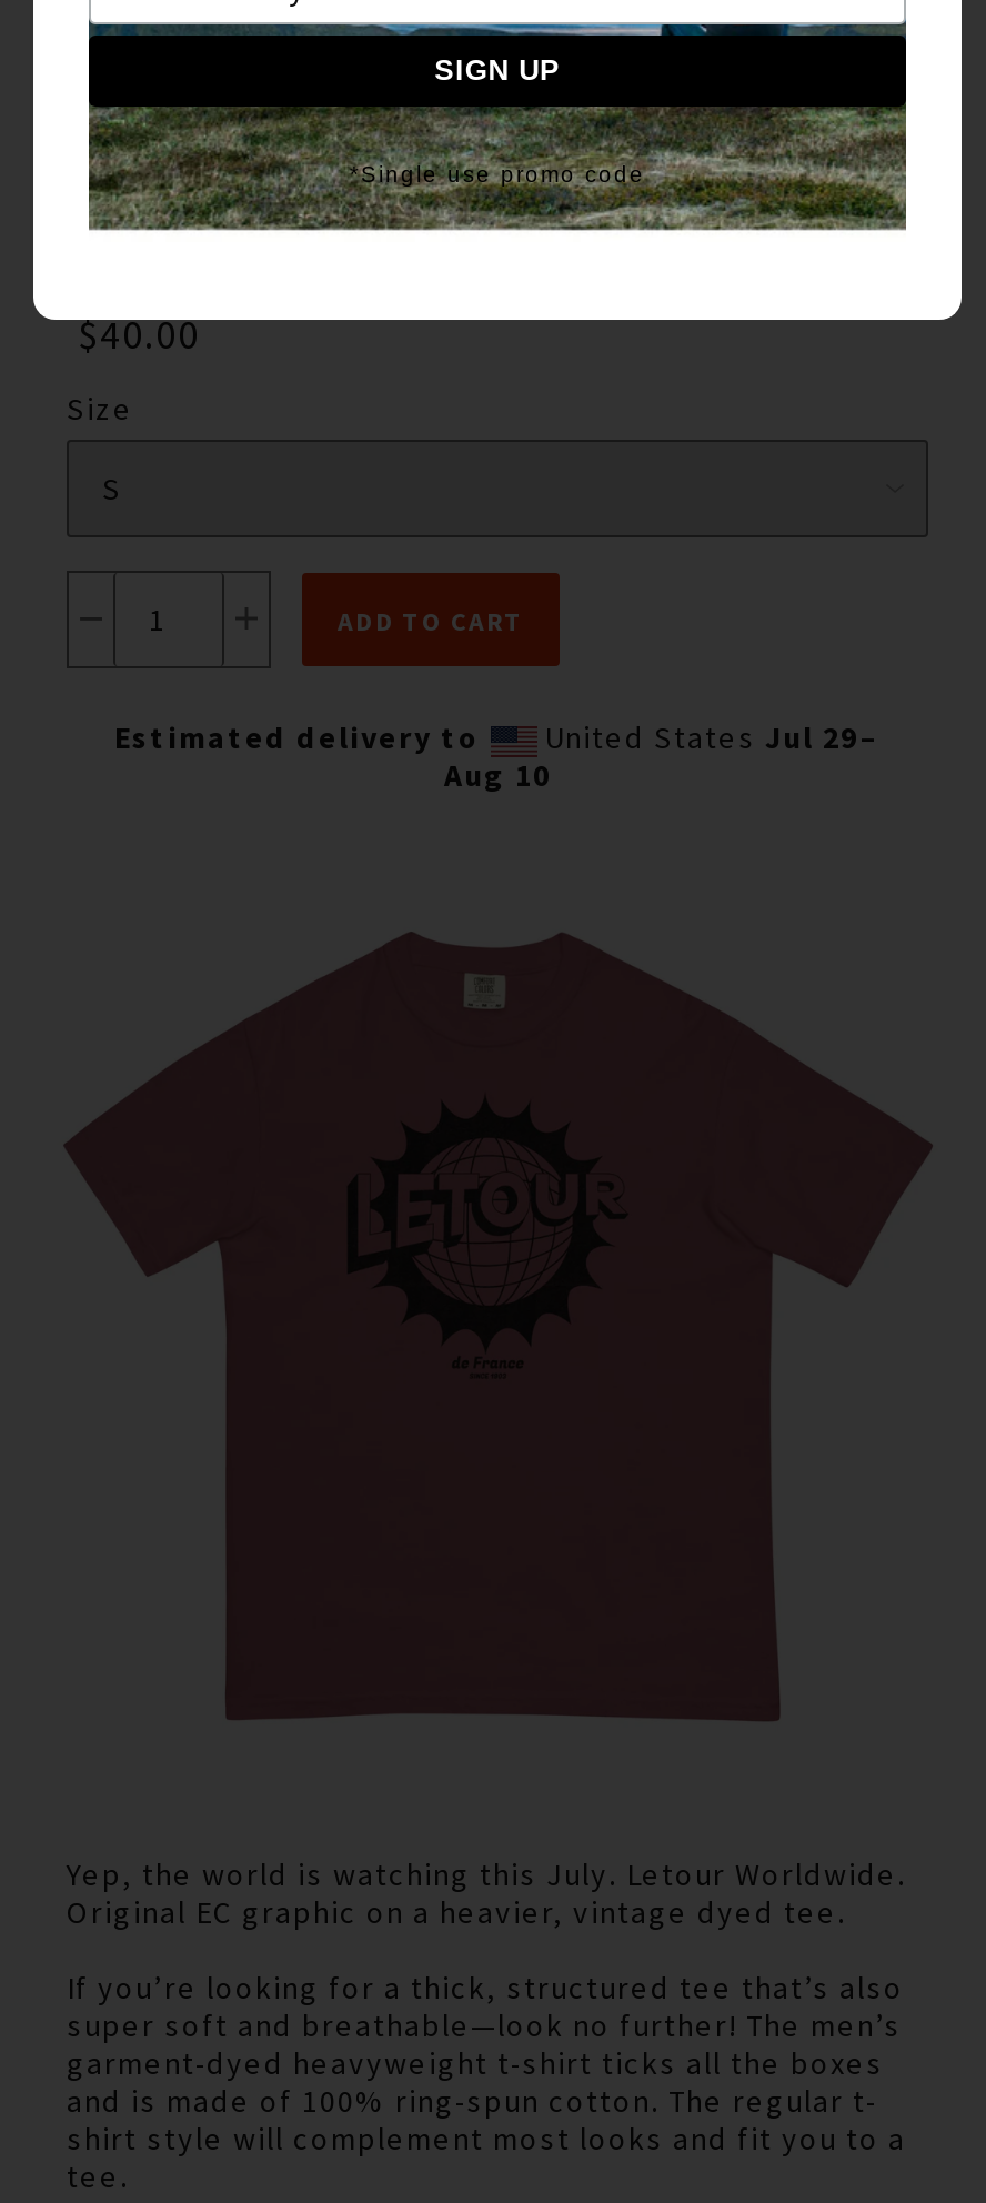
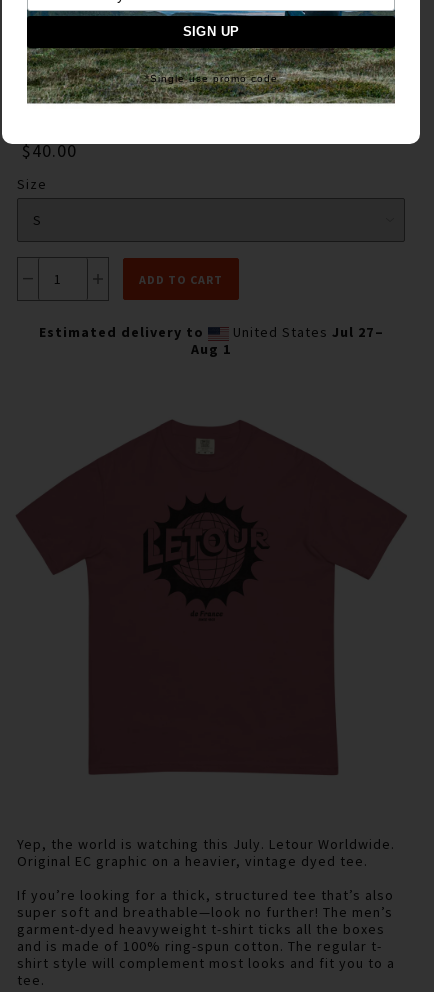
[536,717,881,757] United States Jul 29– -> [228,323,383,341] United States Jul 27–
[444,755,551,795] Aug 10 -> [191,340,231,358] Aug 1

